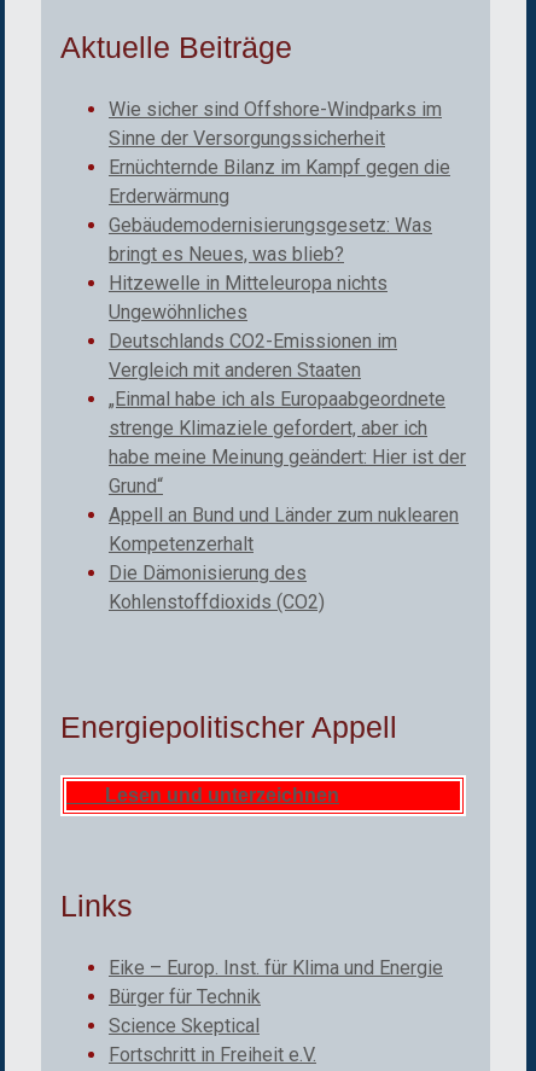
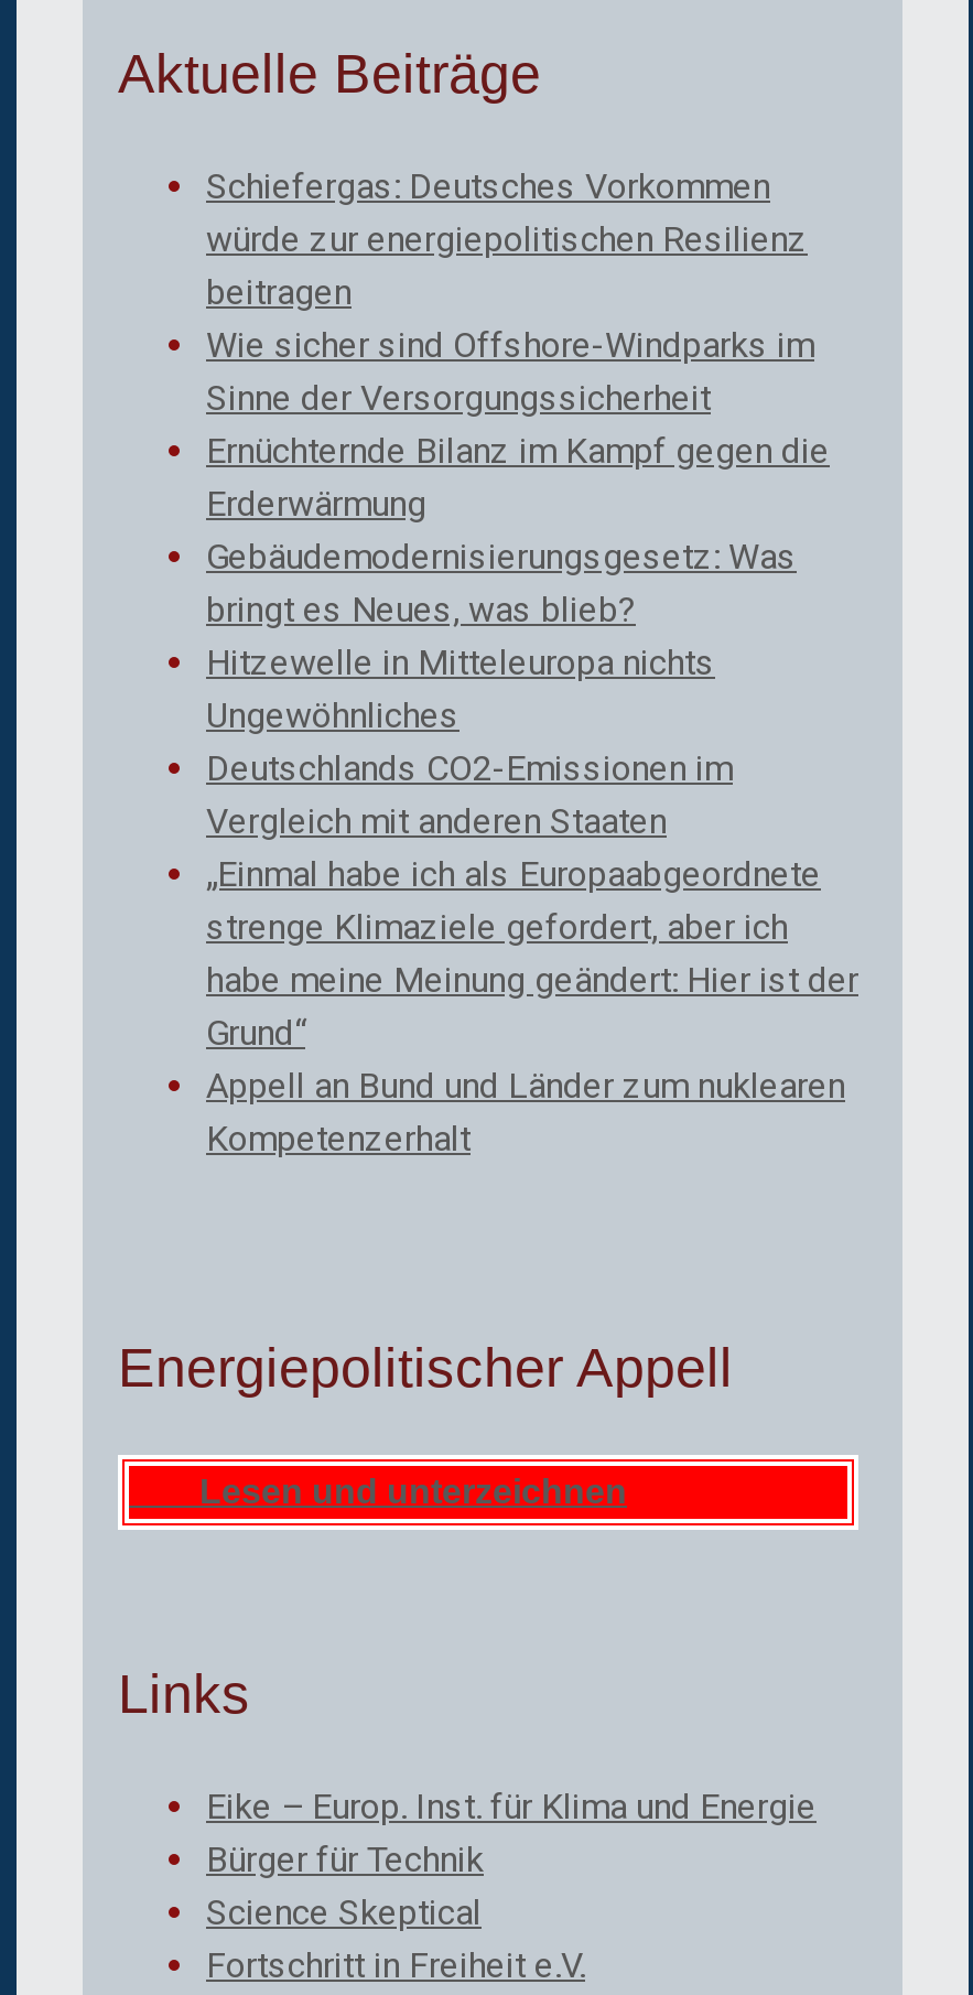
none -> [206,166,808,313] Schiefergas: Deutsches Vorkommen | würde zur energiepolitischen Resilienz | beitragen
moved [109,98,466,556] -> [206,324,858,1160]: Wie sicher sind Offshore-Windparks im | Sinne der Versorgungssicherheit | Ernüchternde Bilanz im Kampf gegen die | ... | Appell an Bund und Länder zum nuklearen | Kompetenzerhalt
[109,562,325,614] Die Dämonisierung des | Kohlenstoffdioxids (CO2) -> none

